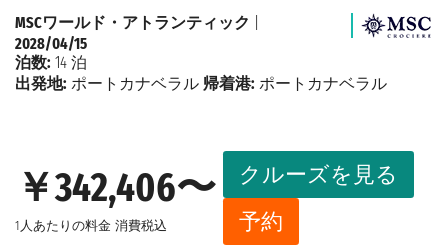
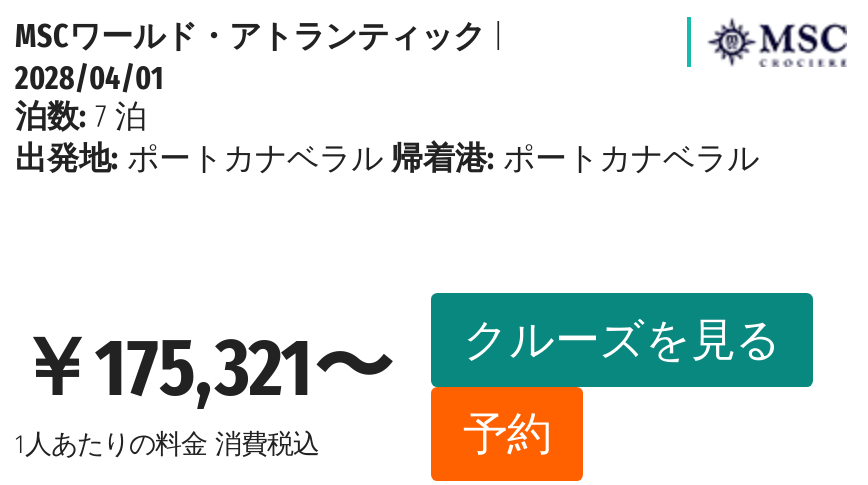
[15,34,87,53] 2028/04/15 -> [15,60,163,98] 2028/04/01
[15,53,87,72] 泊数: 14 泊 -> [15,98,147,136] 泊数: 7 泊
[15,161,398,212] ￥342,406〜 クルーズを見る -> [15,314,781,417] ￥175,321〜 クルーズを見る

